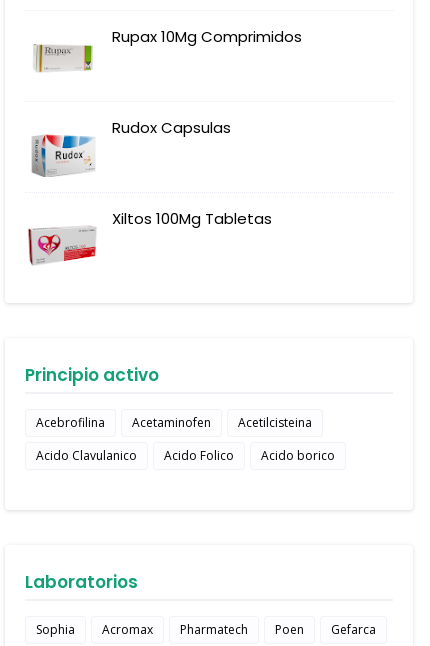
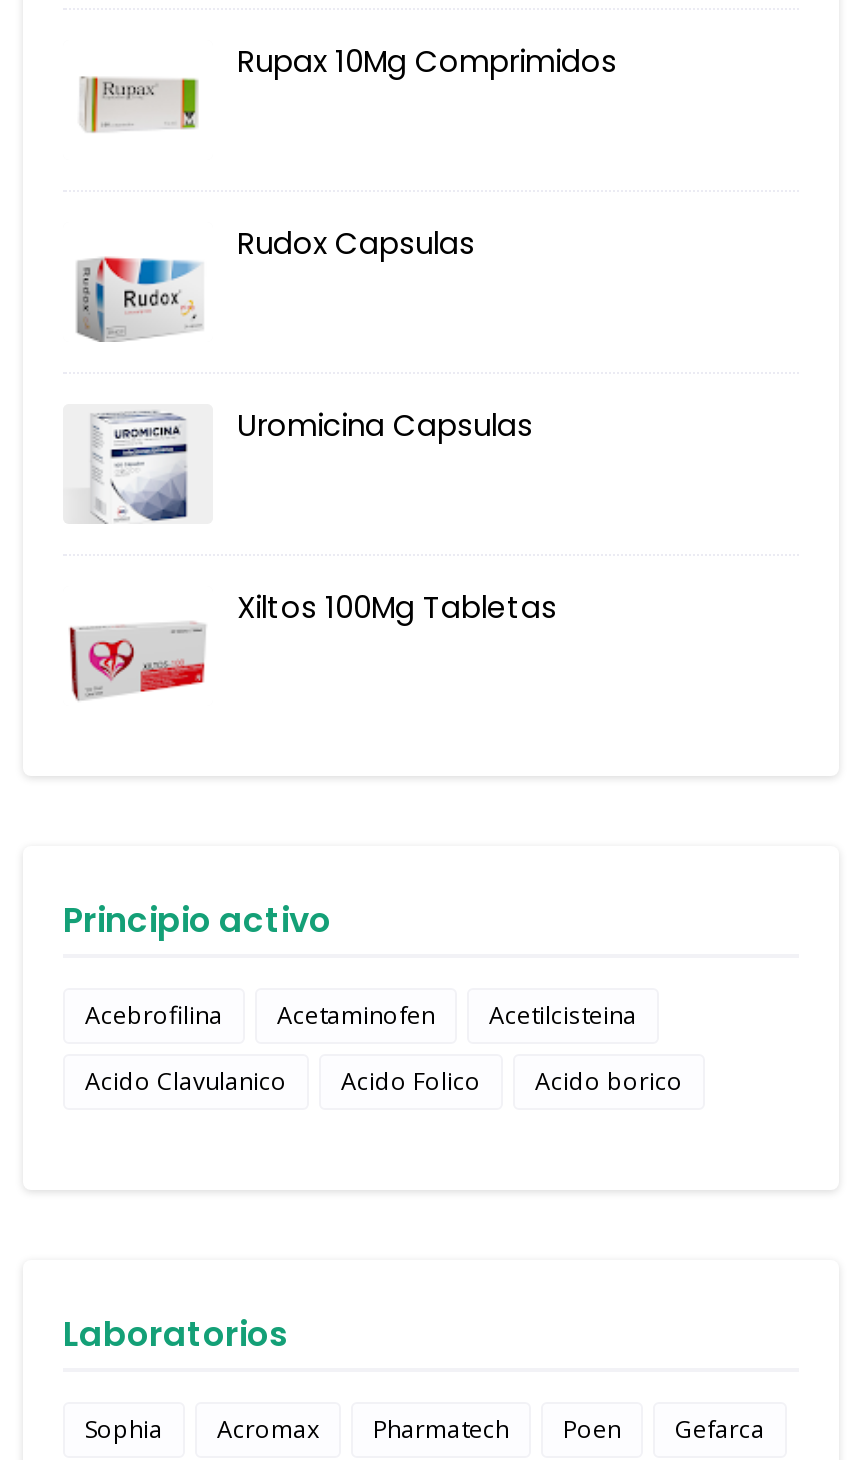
none -> [65,404,533,524] [image] | Uromicina Capsulas

